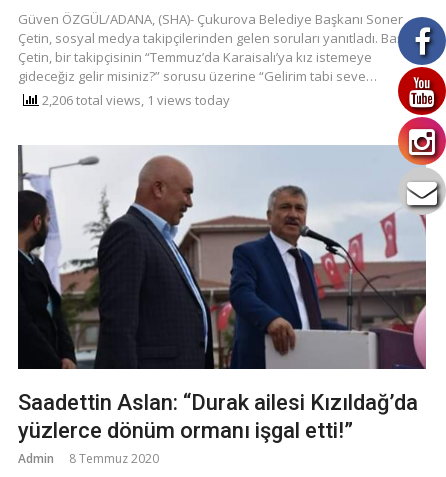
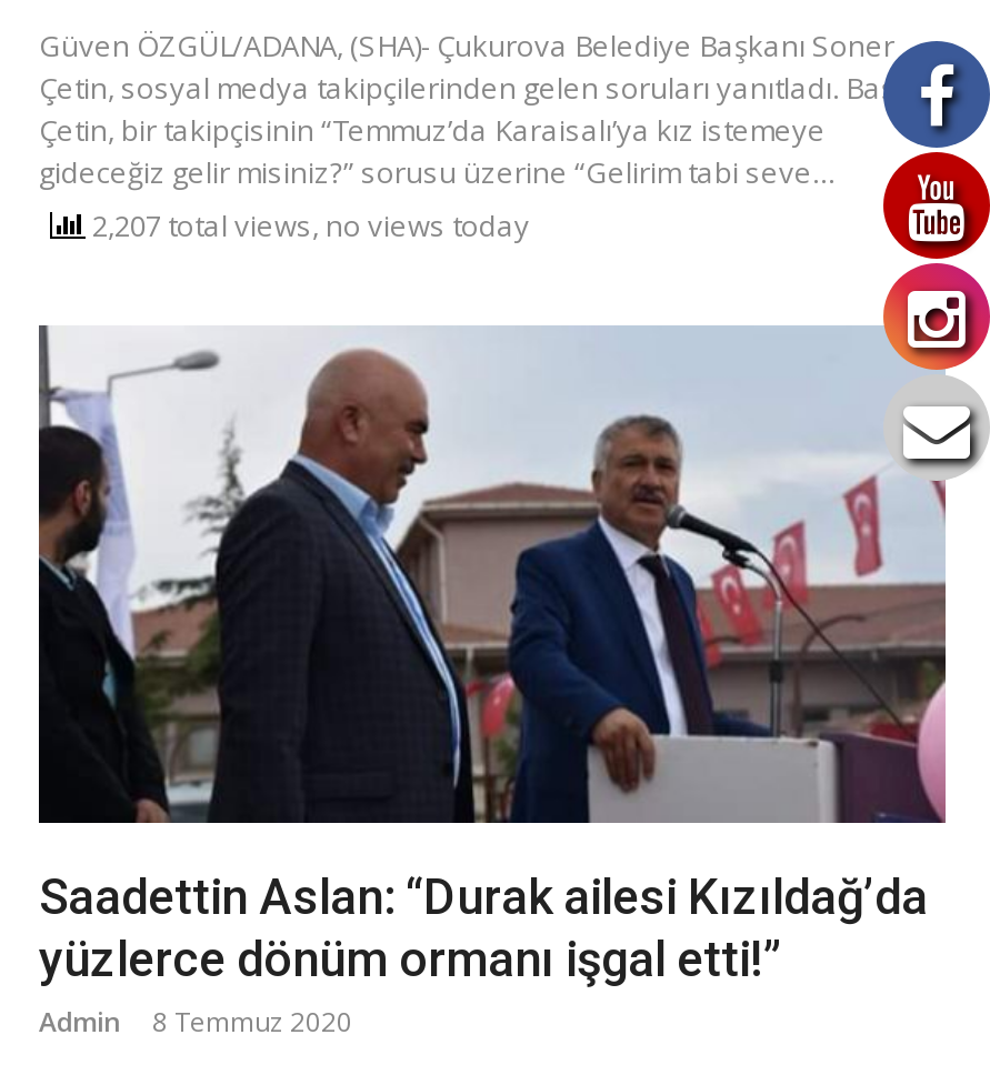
[39,91,230,109] 2,206 total views, 1 views today -> [86,206,530,246] 2,207 total views, no views today

